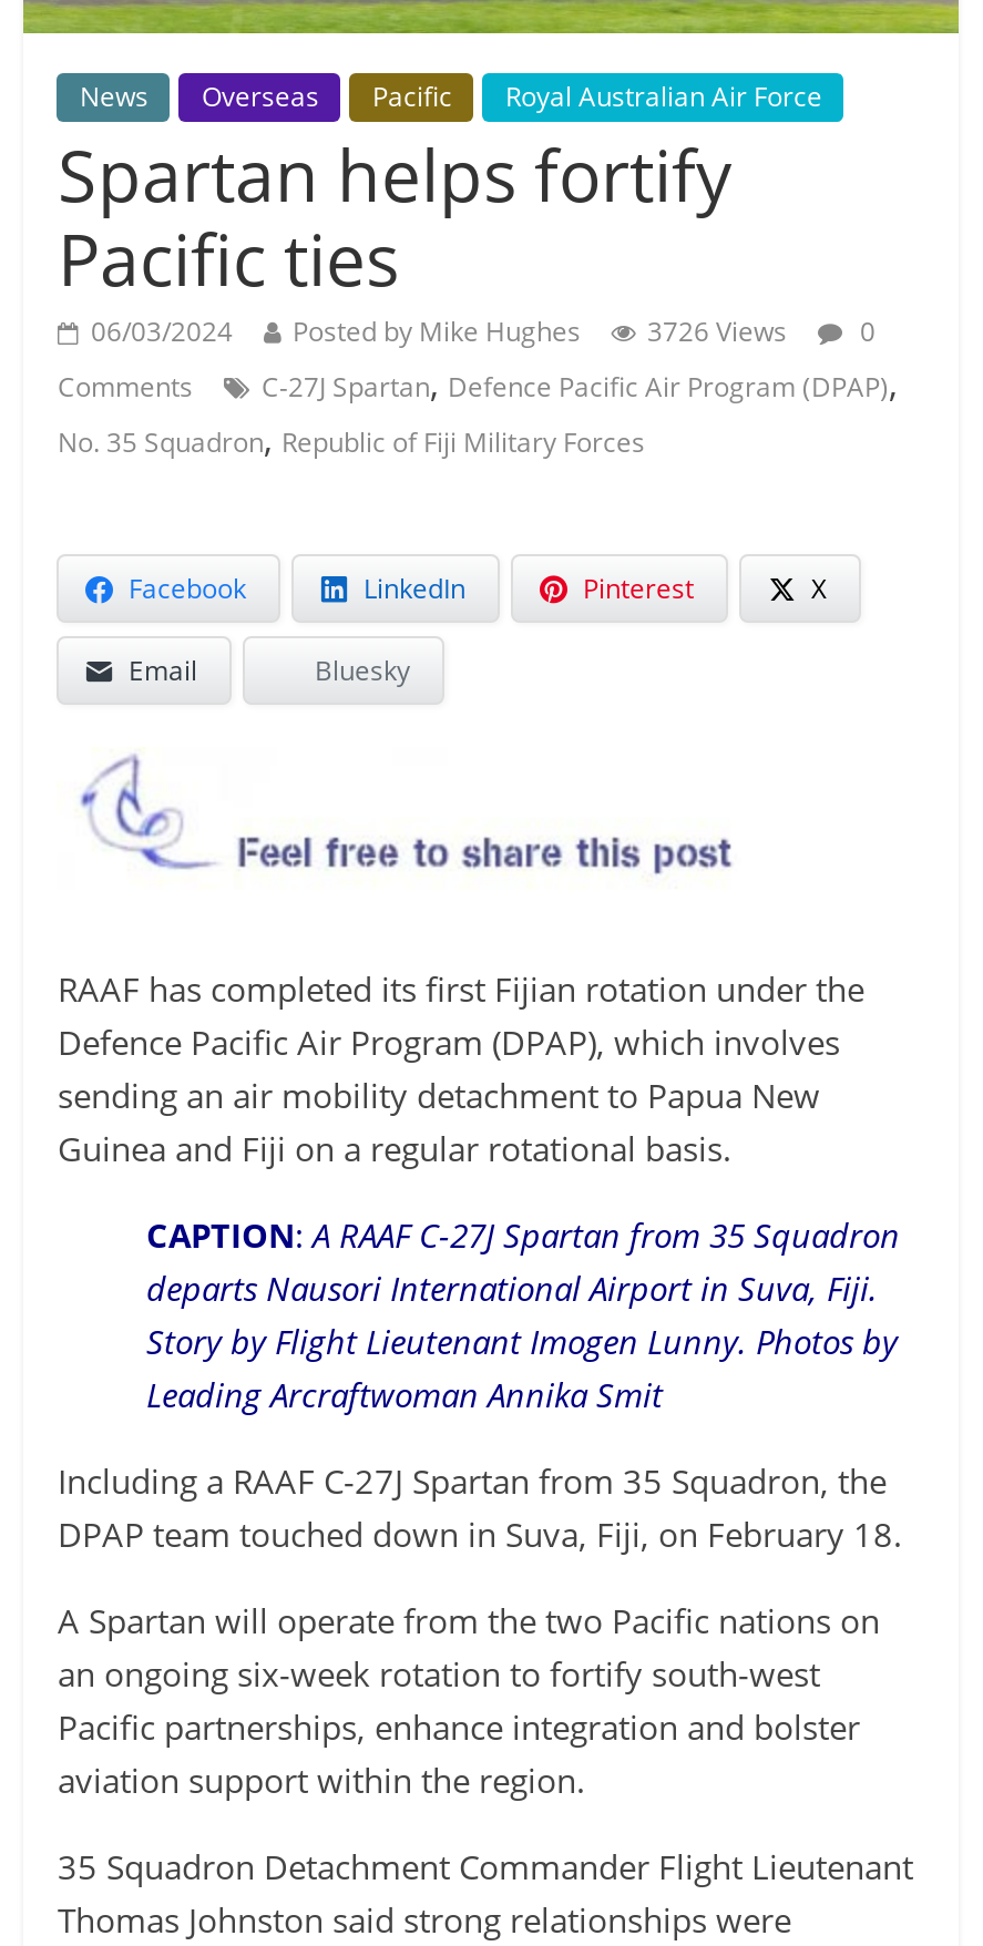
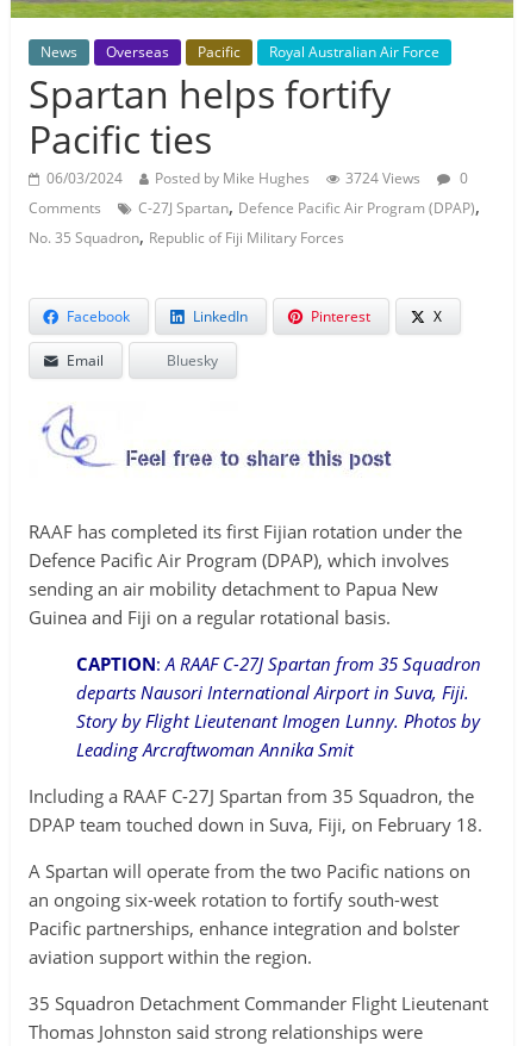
[91,313,875,351] 06/03/2024 Posted by Mike Hughes 3726 Views 0 -> [47,168,469,188] 06/03/2024 Posted by Mike Hughes 3724 Views 0

